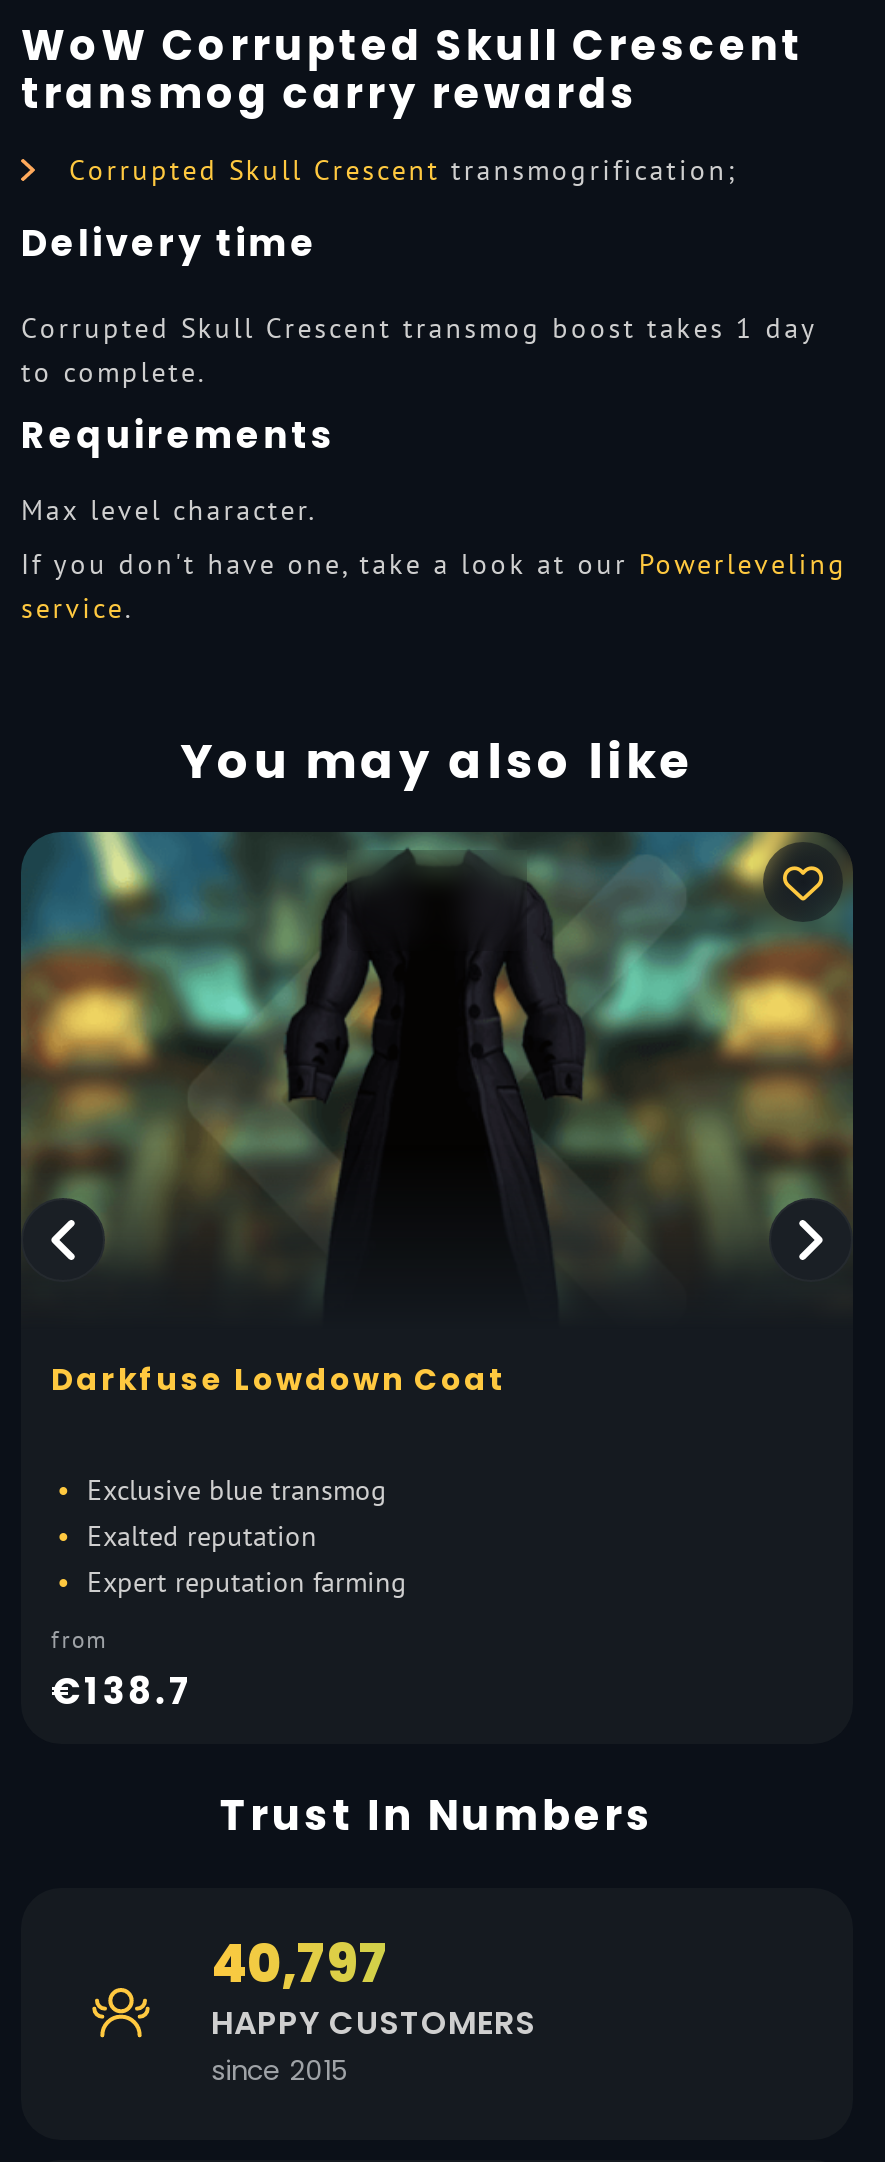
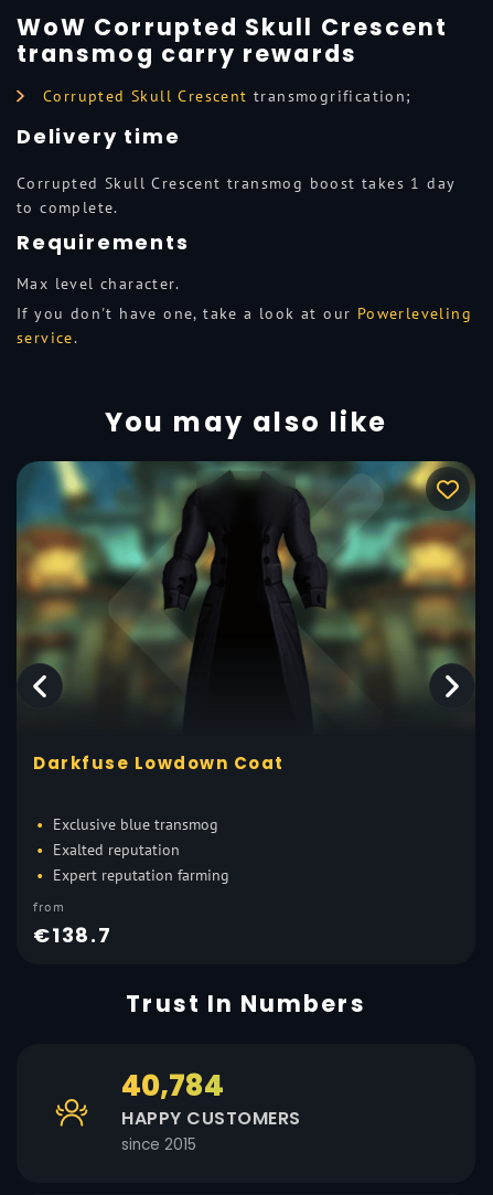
[211,1928,389,2000] 40,797 -> [121,1066,224,1106] 40,784

